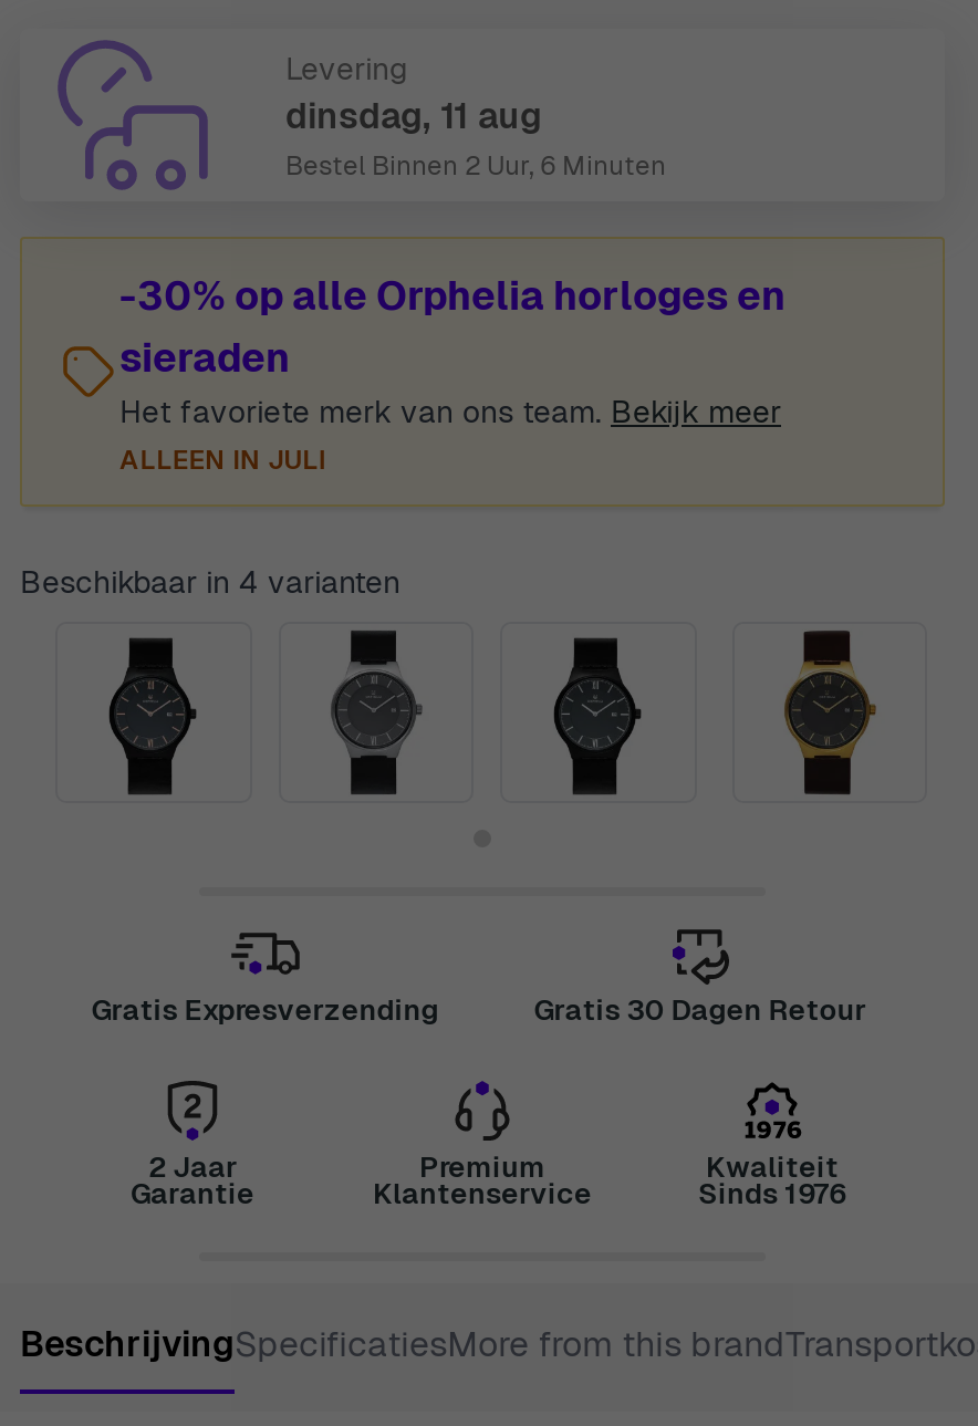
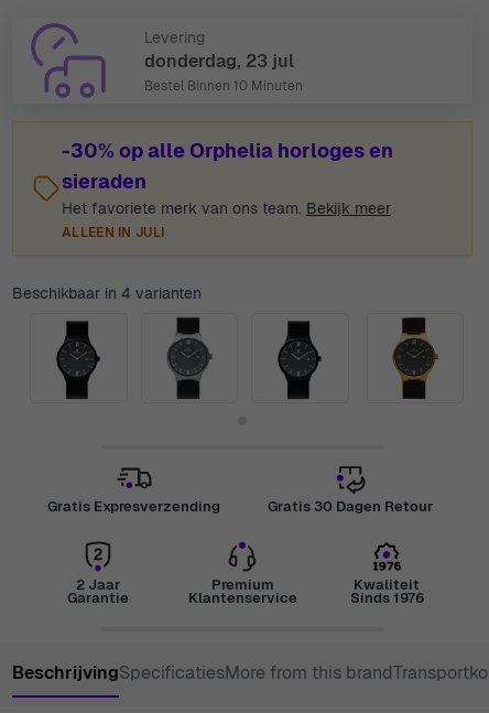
[285,93,666,184] dinsdag, 11 aug | Bestel Binnen 2 Uur, 6 Minuten -> [144,50,303,95] donderdag, 23 jul | Bestel Binnen 10 Minuten

